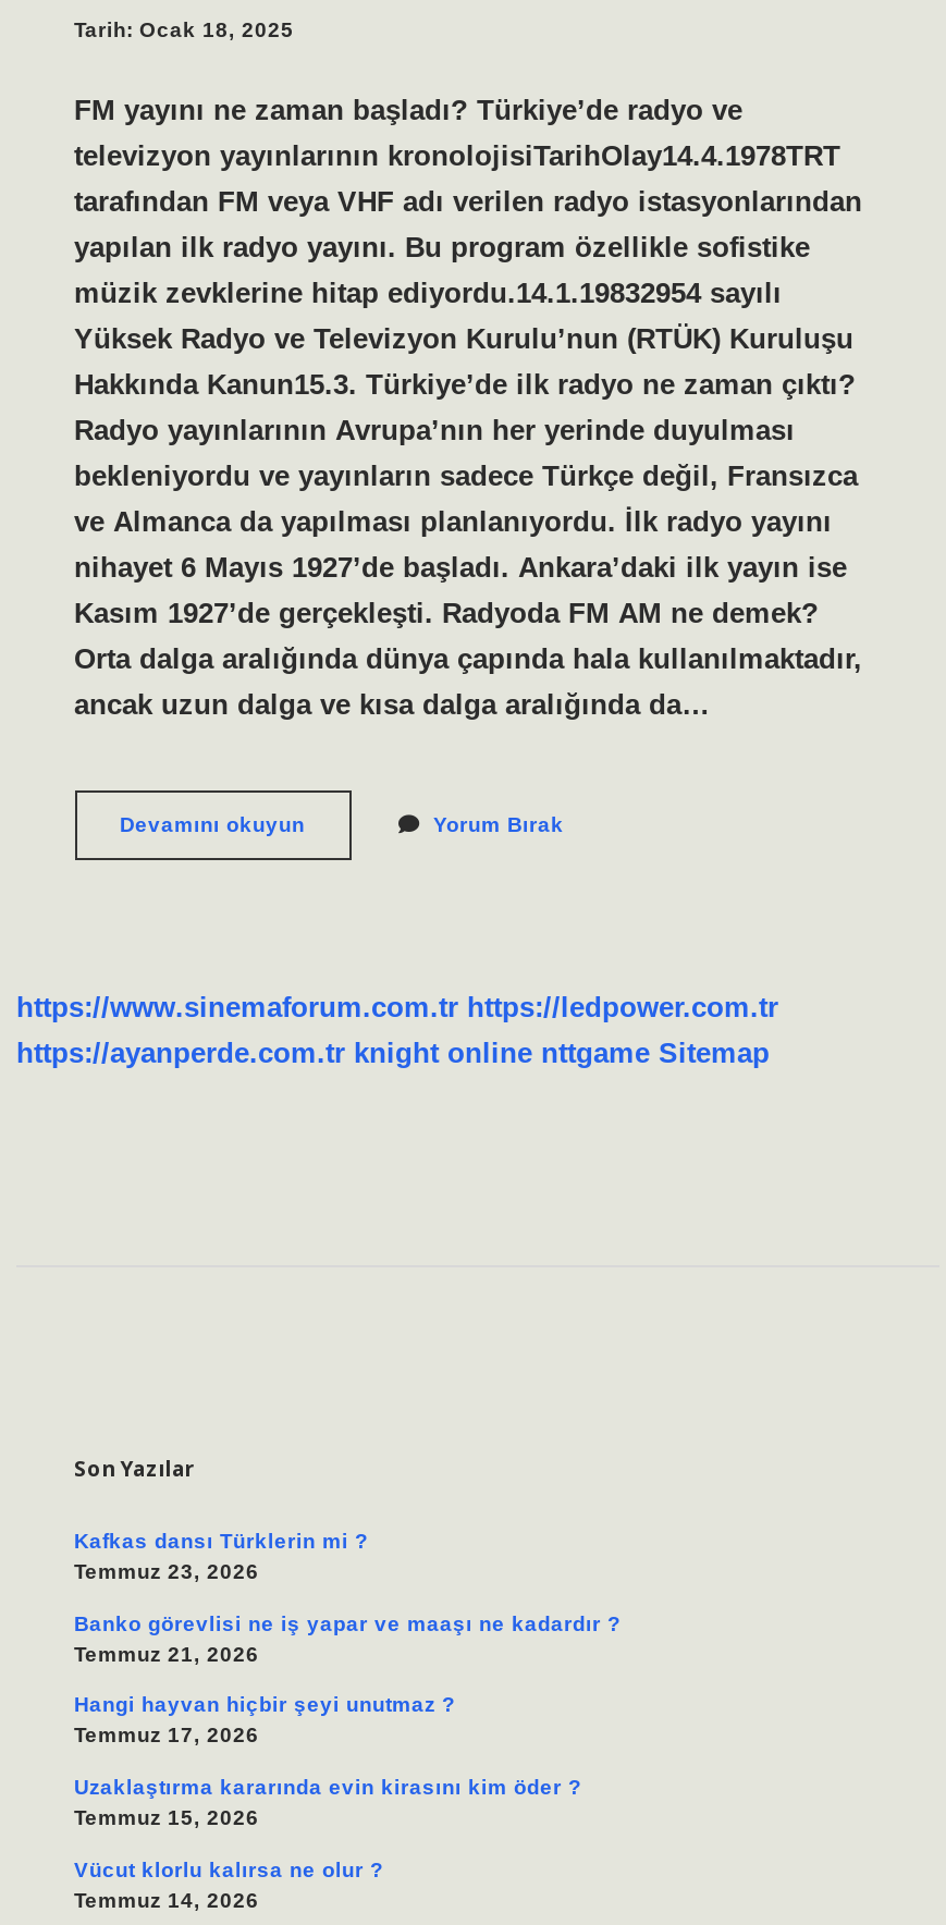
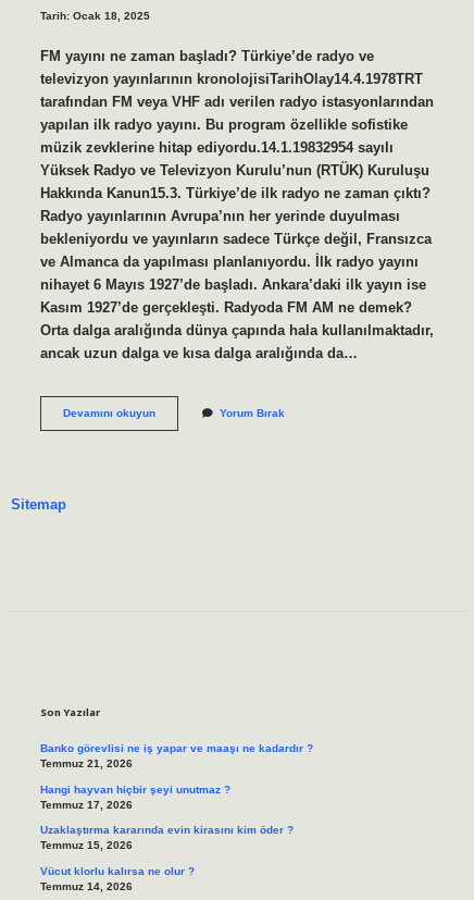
[16,991,778,1070] https://www.sinemaforum.com.tr https://ledpower.com.tr | https://ayanperde.com.tr knight online nttgame Sitemap -> [11,497,66,513] Sitemap
[74,1529,368,1584] Kafkas dansı Türklerin mi ? | Temmuz 23, 2026 -> none

